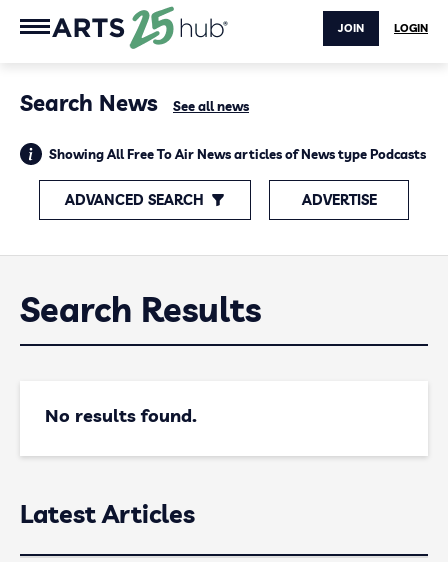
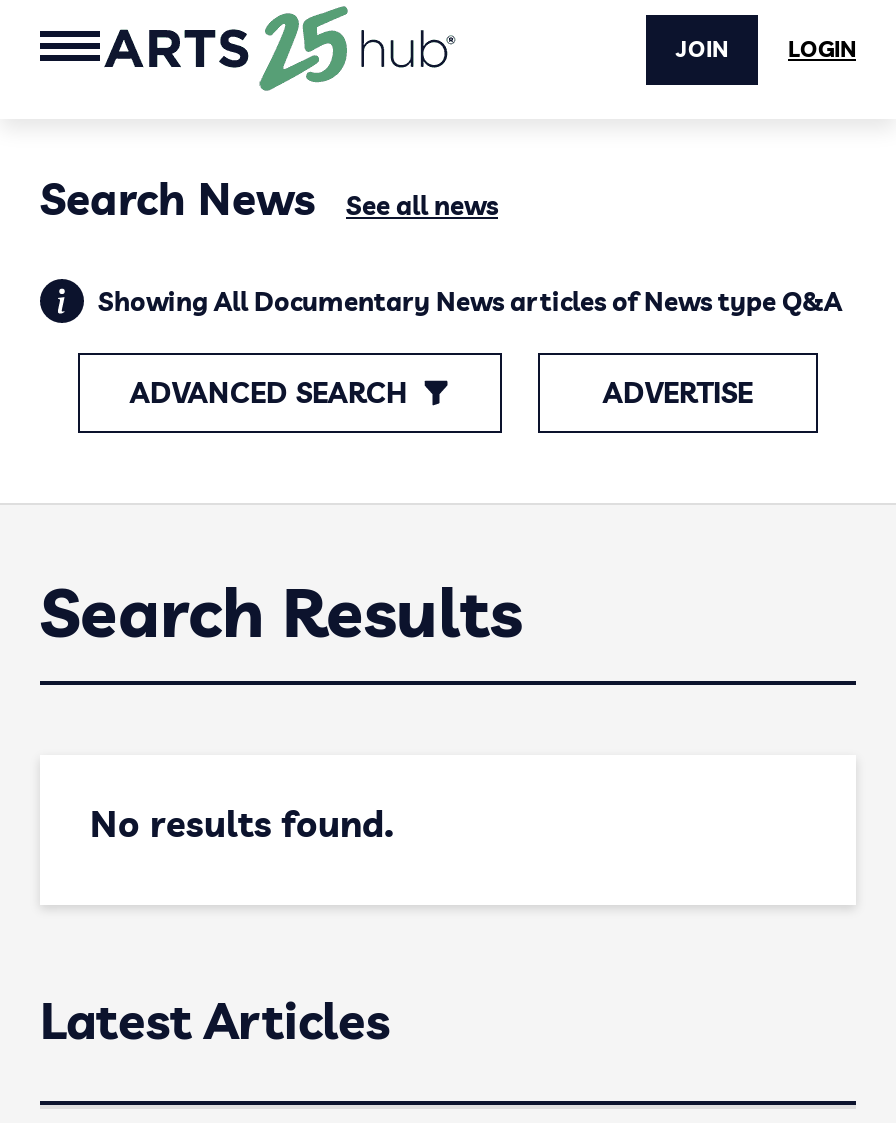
[49,146,426,162] Showing All Free To Air News articles of News type Podcasts -> [98,285,842,317] Showing All Documentary News articles of News type Q&A

